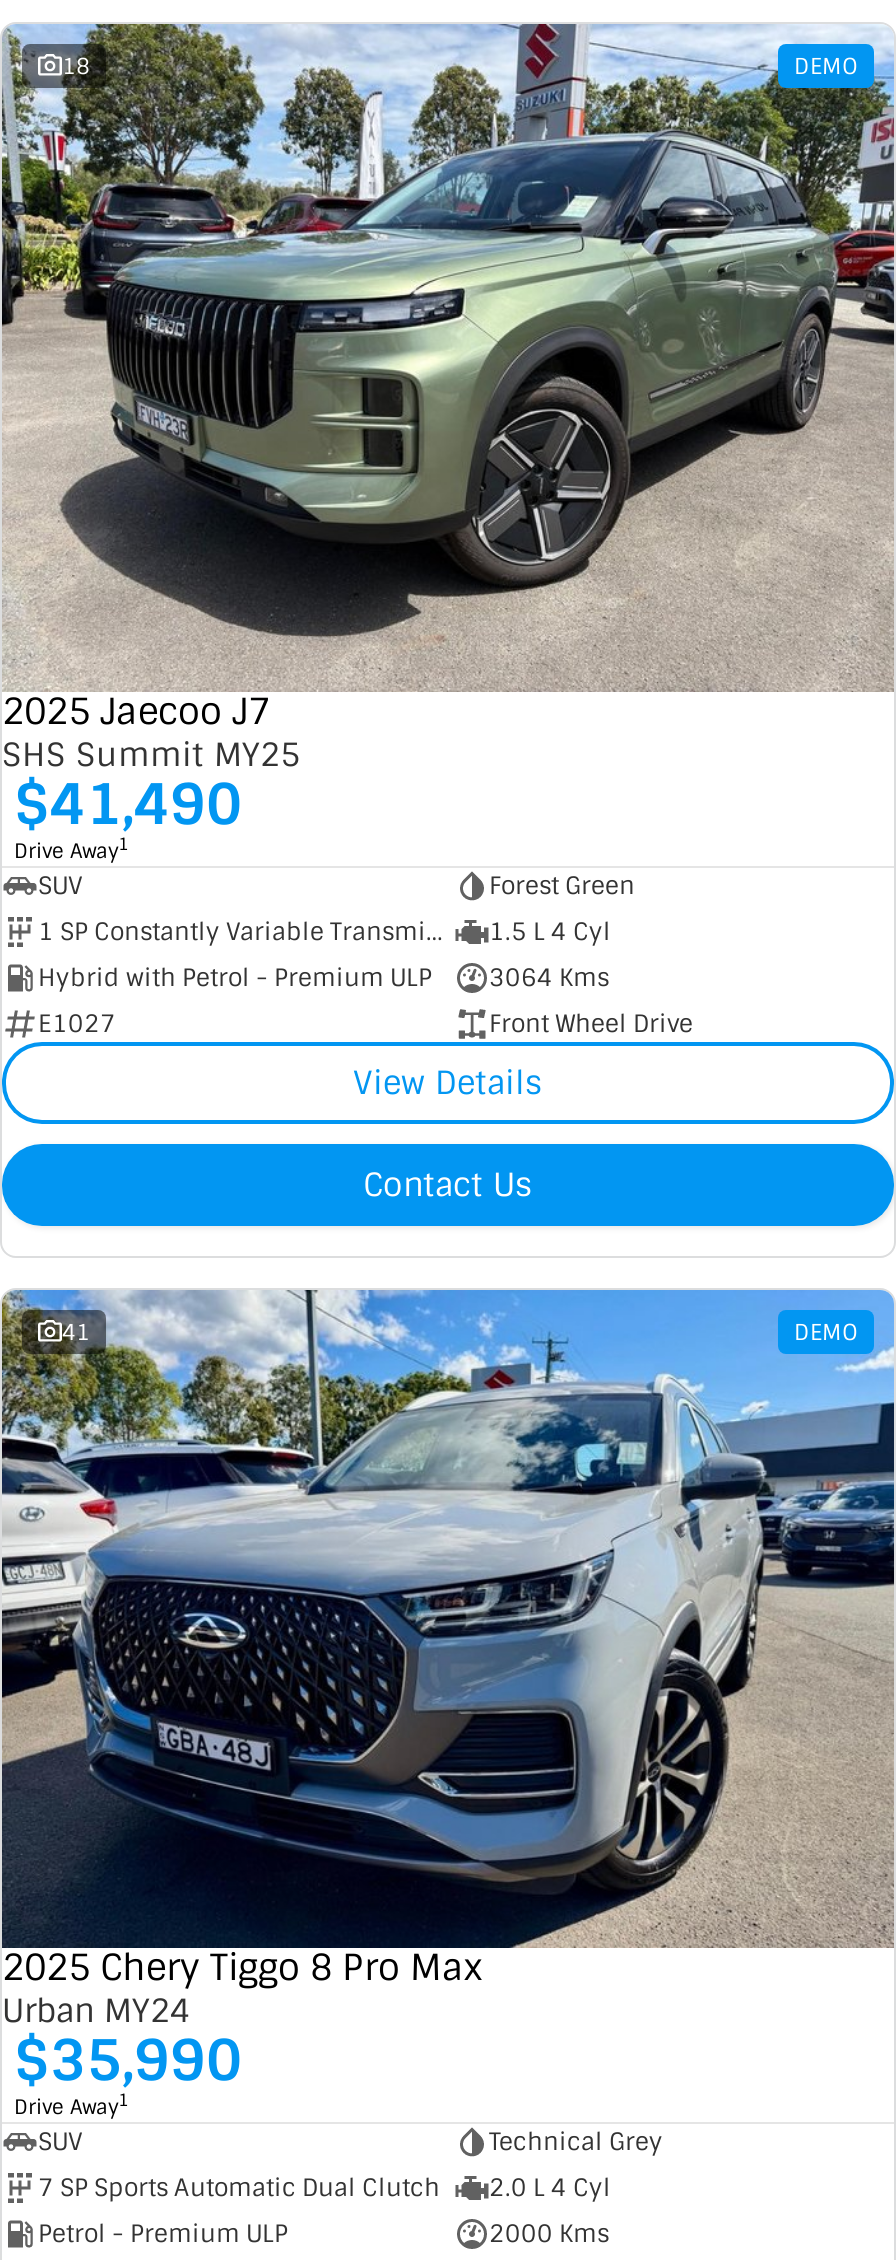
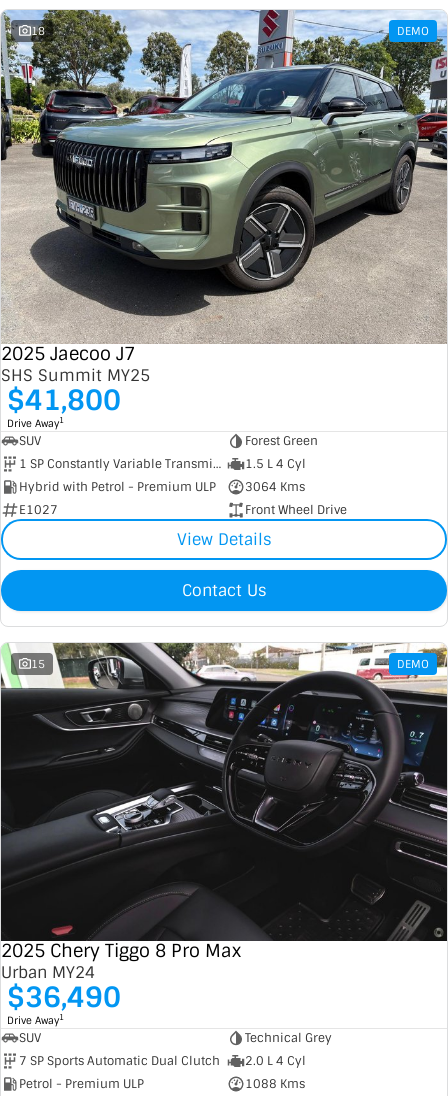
[14,768,242,842] $41,490 -> [7,382,121,419] $41,800
[6,1288,890,1950] [image] | 41 -> [3,642,445,942] [image] | 15
[14,2025,242,2099] $35,990 -> [7,979,121,1016] $36,490
[489,2219,609,2251] 2000 Kms -> [244,1076,304,1092] 1088 Kms

